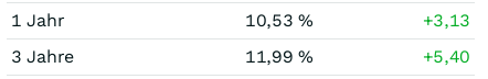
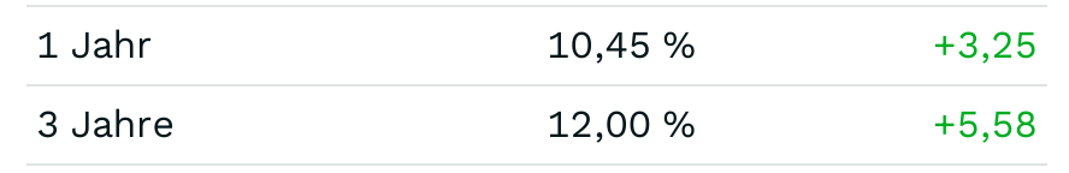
[245,10,314,31] 10,53 % -> [547,22,696,67] 10,45 %
[422,10,470,31] +3,13 -> [933,22,1038,67] +3,25
[245,46,314,67] 11,99 % -> [547,101,696,147] 12,00 %
[422,46,470,67] +5,40 -> [933,101,1038,147] +5,58

